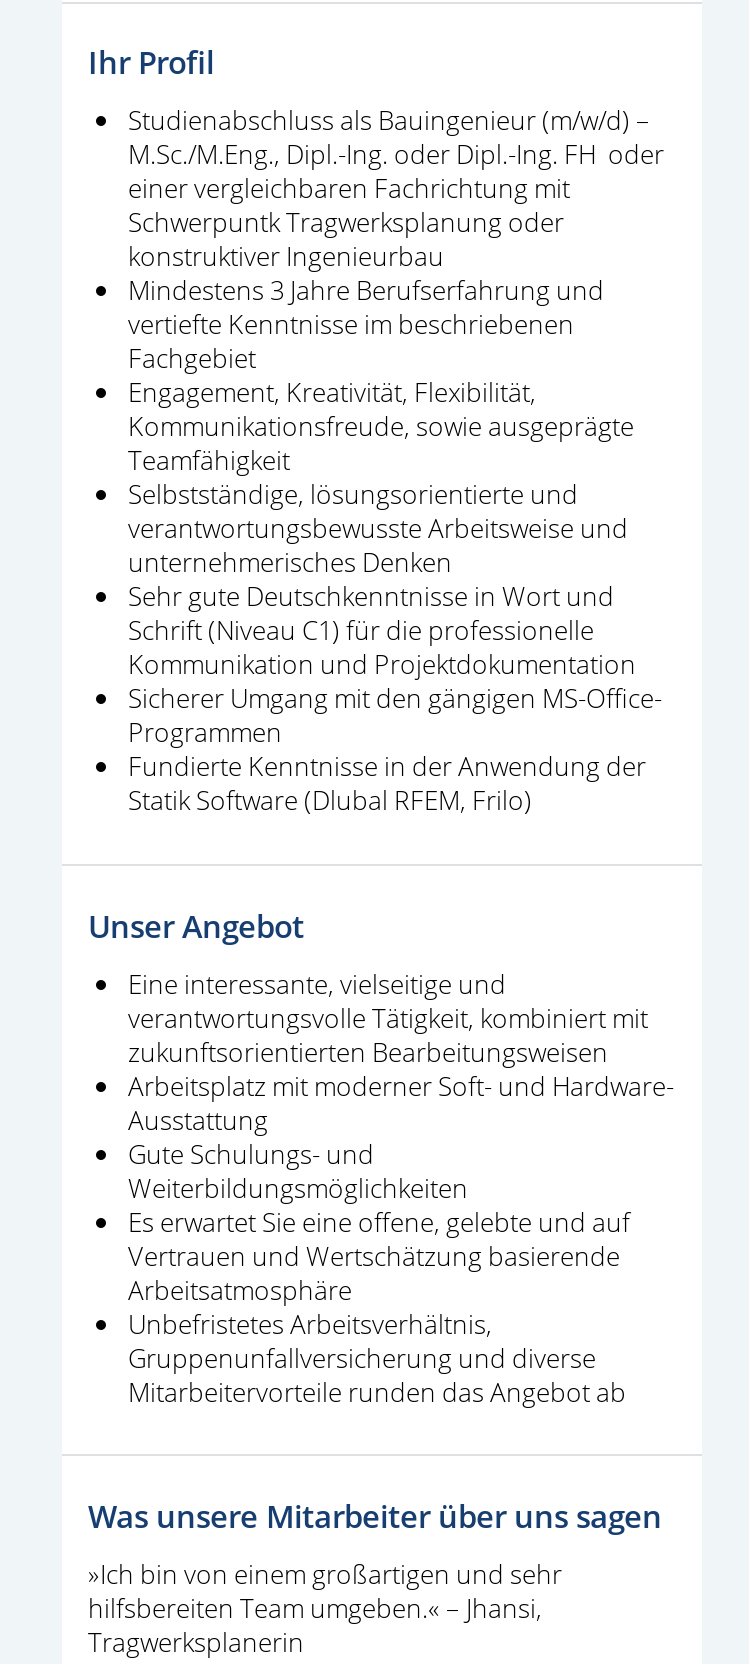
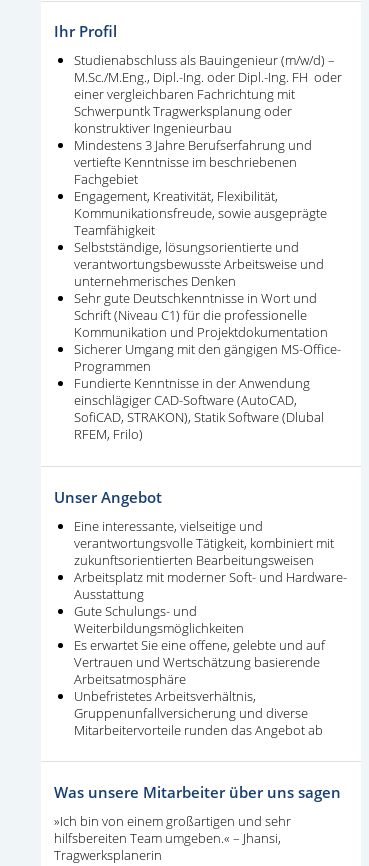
[128,749,646,819] Fundierte Kenntnisse in der Anwendung der | Statik Software (Dlubal RFEM, Frilo) -> [74,374,324,443] Fundierte Kenntnisse in der Anwendung | einschlägiger CAD-Software (AutoCAD, | SofiCAD, STRAKON), Statik Software (Dlubal | RFEM, Frilo)

